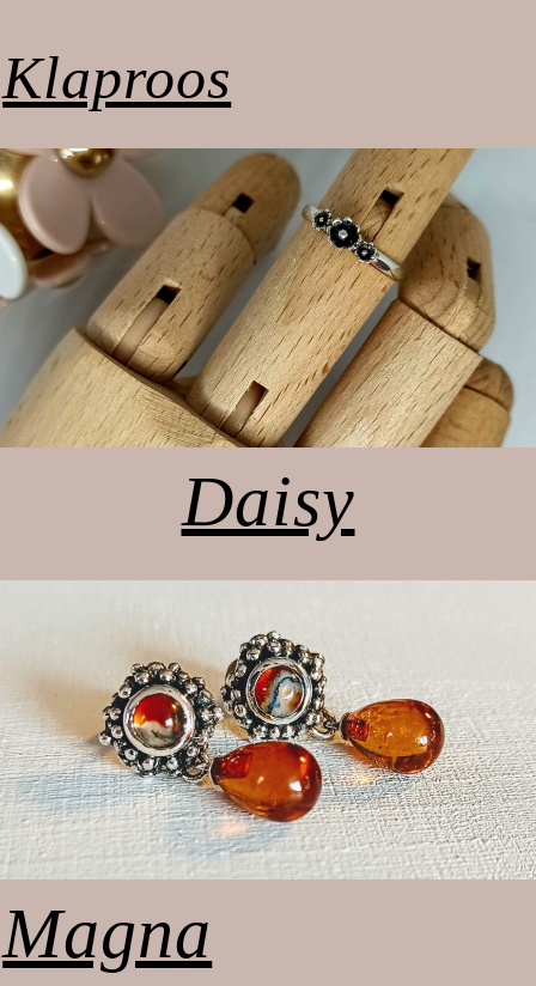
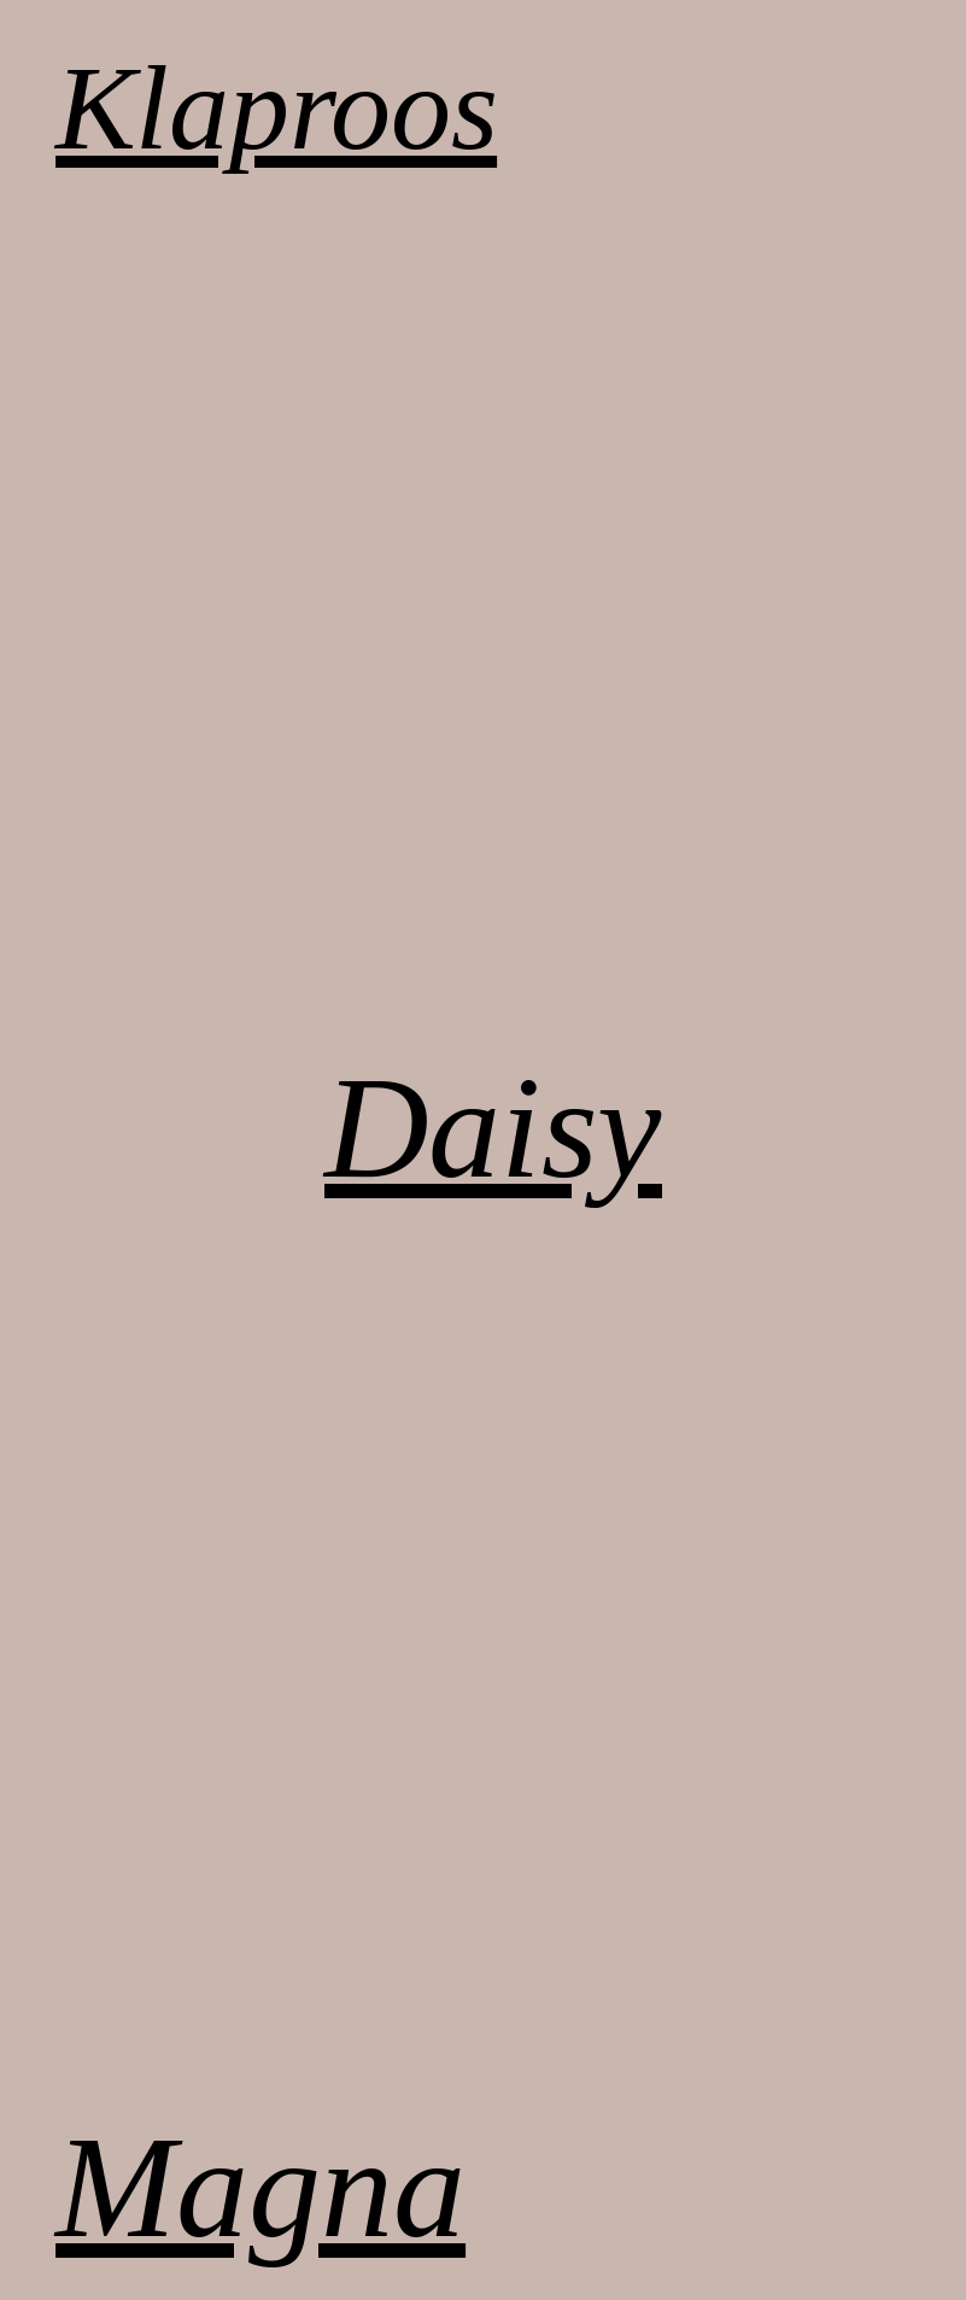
[4,147,532,449] [image] -> none
[4,580,532,880] [image] -> none

